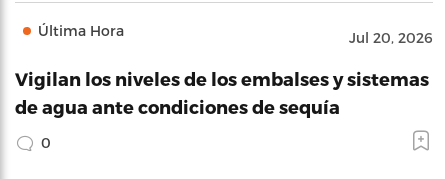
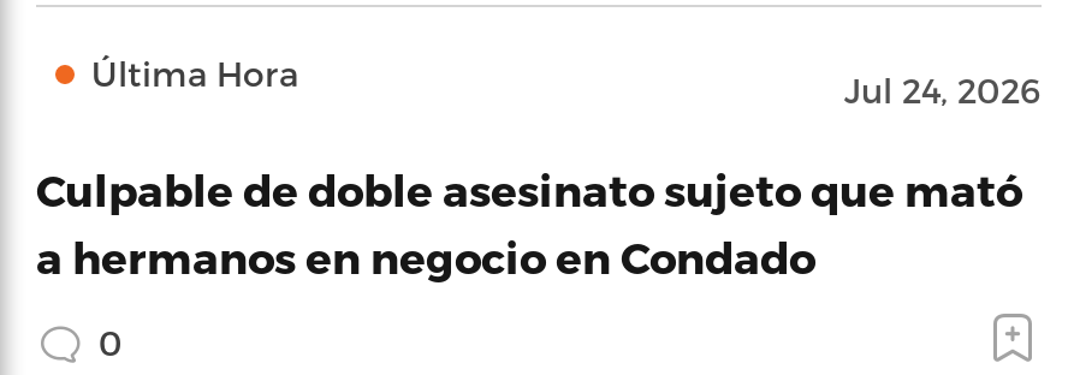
[349,29,433,46] Jul 20, 2026 -> [844,70,1042,111] Jul 24, 2026
[15,68,429,117] Vigilan los niveles de los embalses y sistemas | de agua ante condiciones de sequía -> [36,163,1022,281] Culpable de doble asesinato sujeto que mató | a hermanos en negocio en Condado

